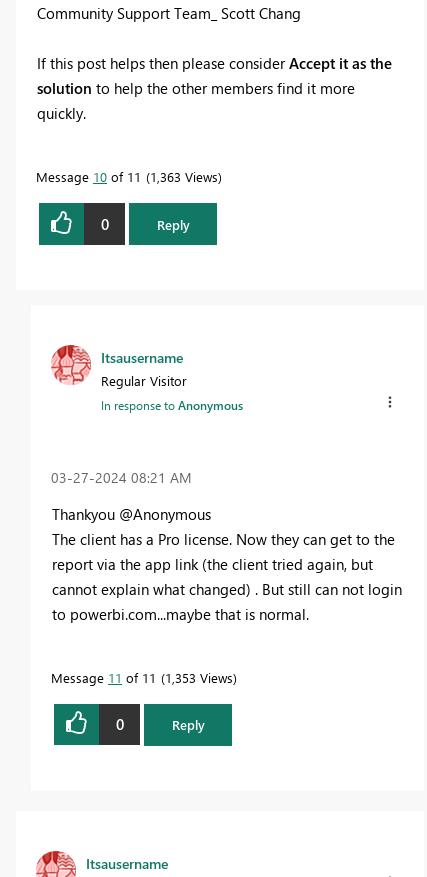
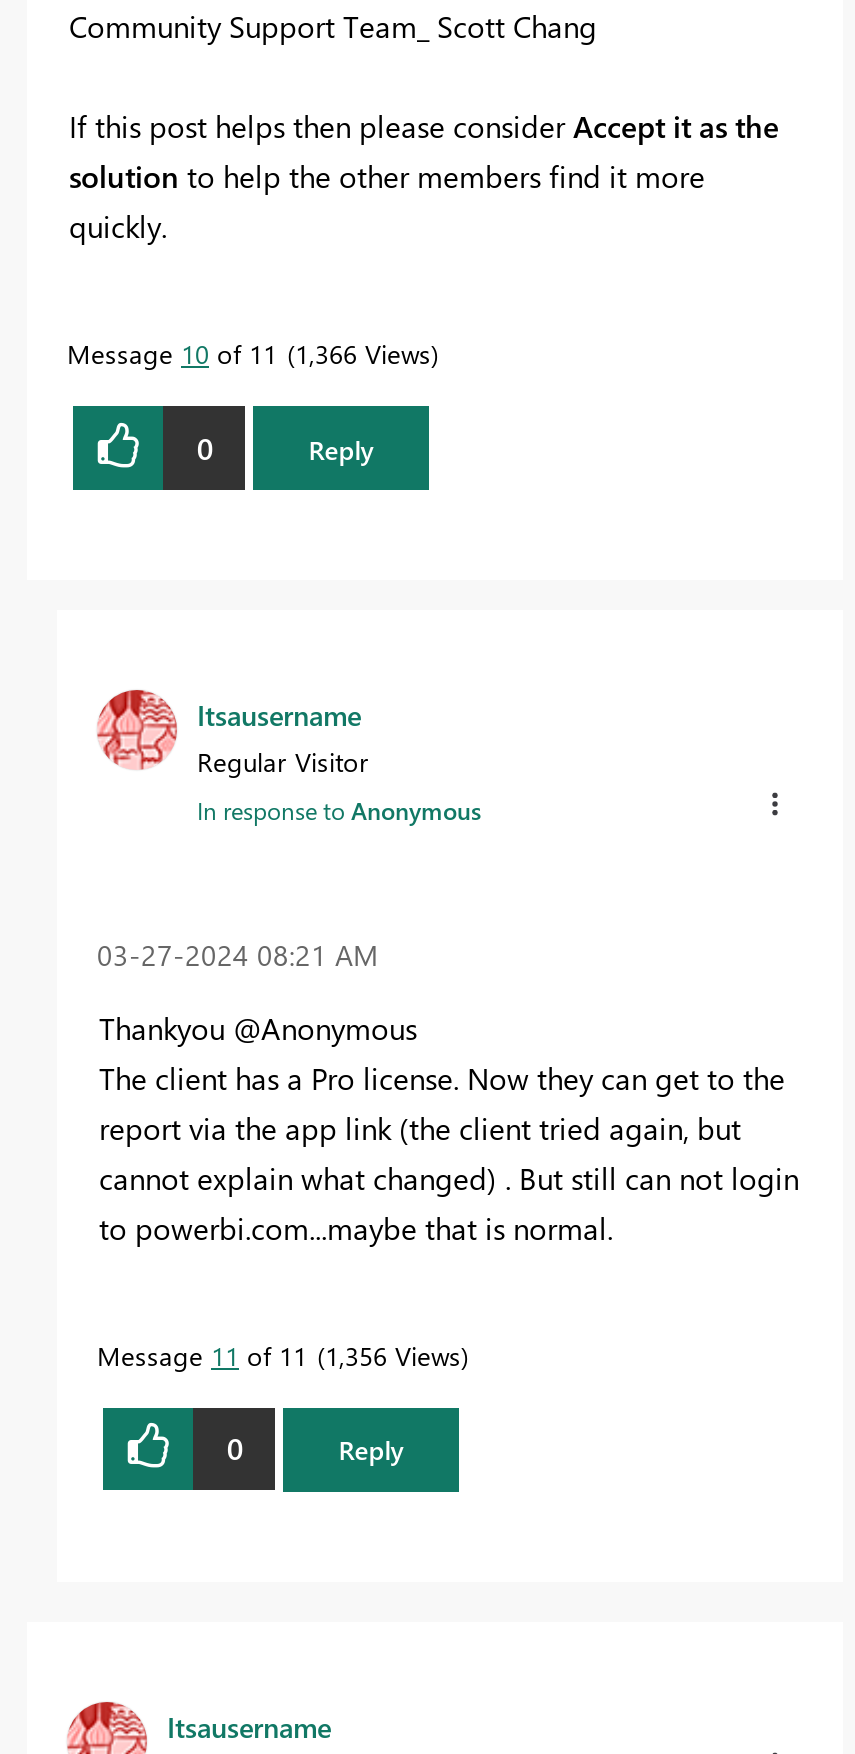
[36,168,218,185] Message 10 of 11 1,363 Views -> [67,336,431,370] Message 10 of 11 1,366 Views
[51,668,233,685] Message 11 of 11 1,353 Views -> [97,1337,461,1371] Message 11 of 11 1,356 Views

